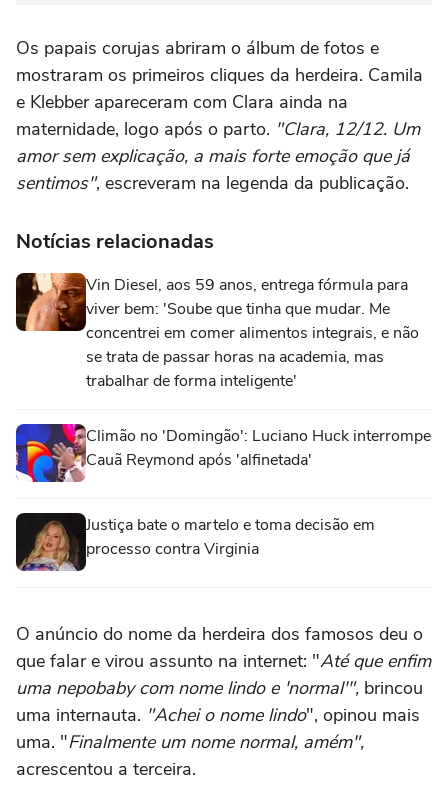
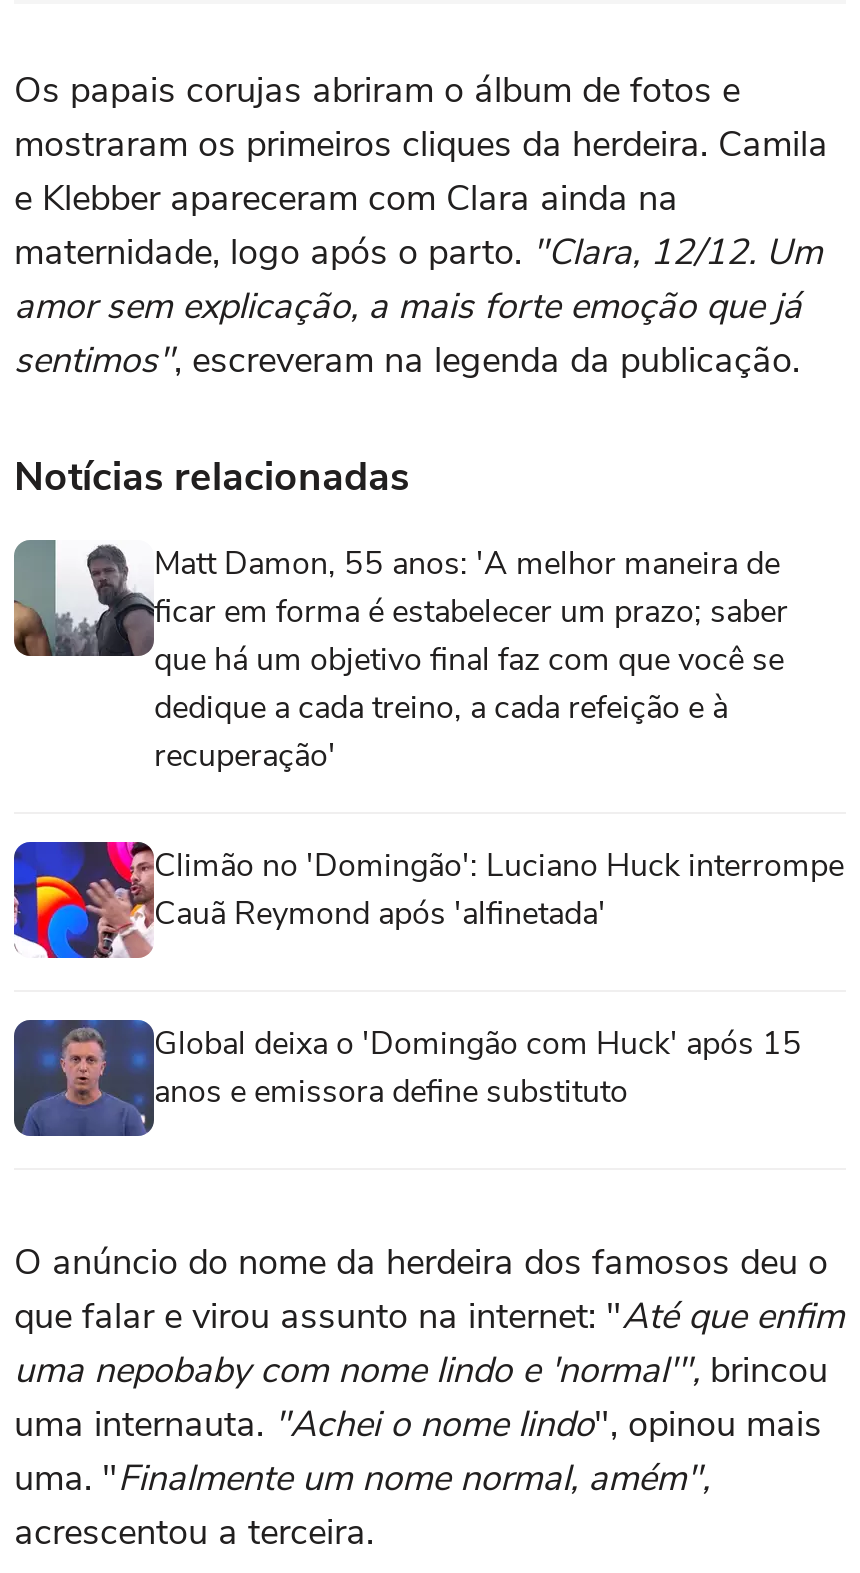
[15,272,419,392] [image] | Vin Diesel, aos 59 anos, entrega fórmula para | viver bem: 'Soube que tinha que mudar. Me | concentrei em comer alimentos integrais, e não | se trata de passar horas na academia, mas | trabalhar de forma inteligente' -> [12,541,788,779] [image] | Matt Damon, 55 anos: 'A melhor maneira de | ficar em forma é estabelecer um prazo; saber | que há um objetivo final faz com que você se | dedique a cada treino, a cada refeição e à | recuperação'
[15,512,375,572] [image] | Justiça bate o martelo e toma decisão em | processo contra Virginia -> [12,1019,802,1137] [image] | Global deixa o 'Domingão com Huck' após 15 | anos e emissora define substituto

